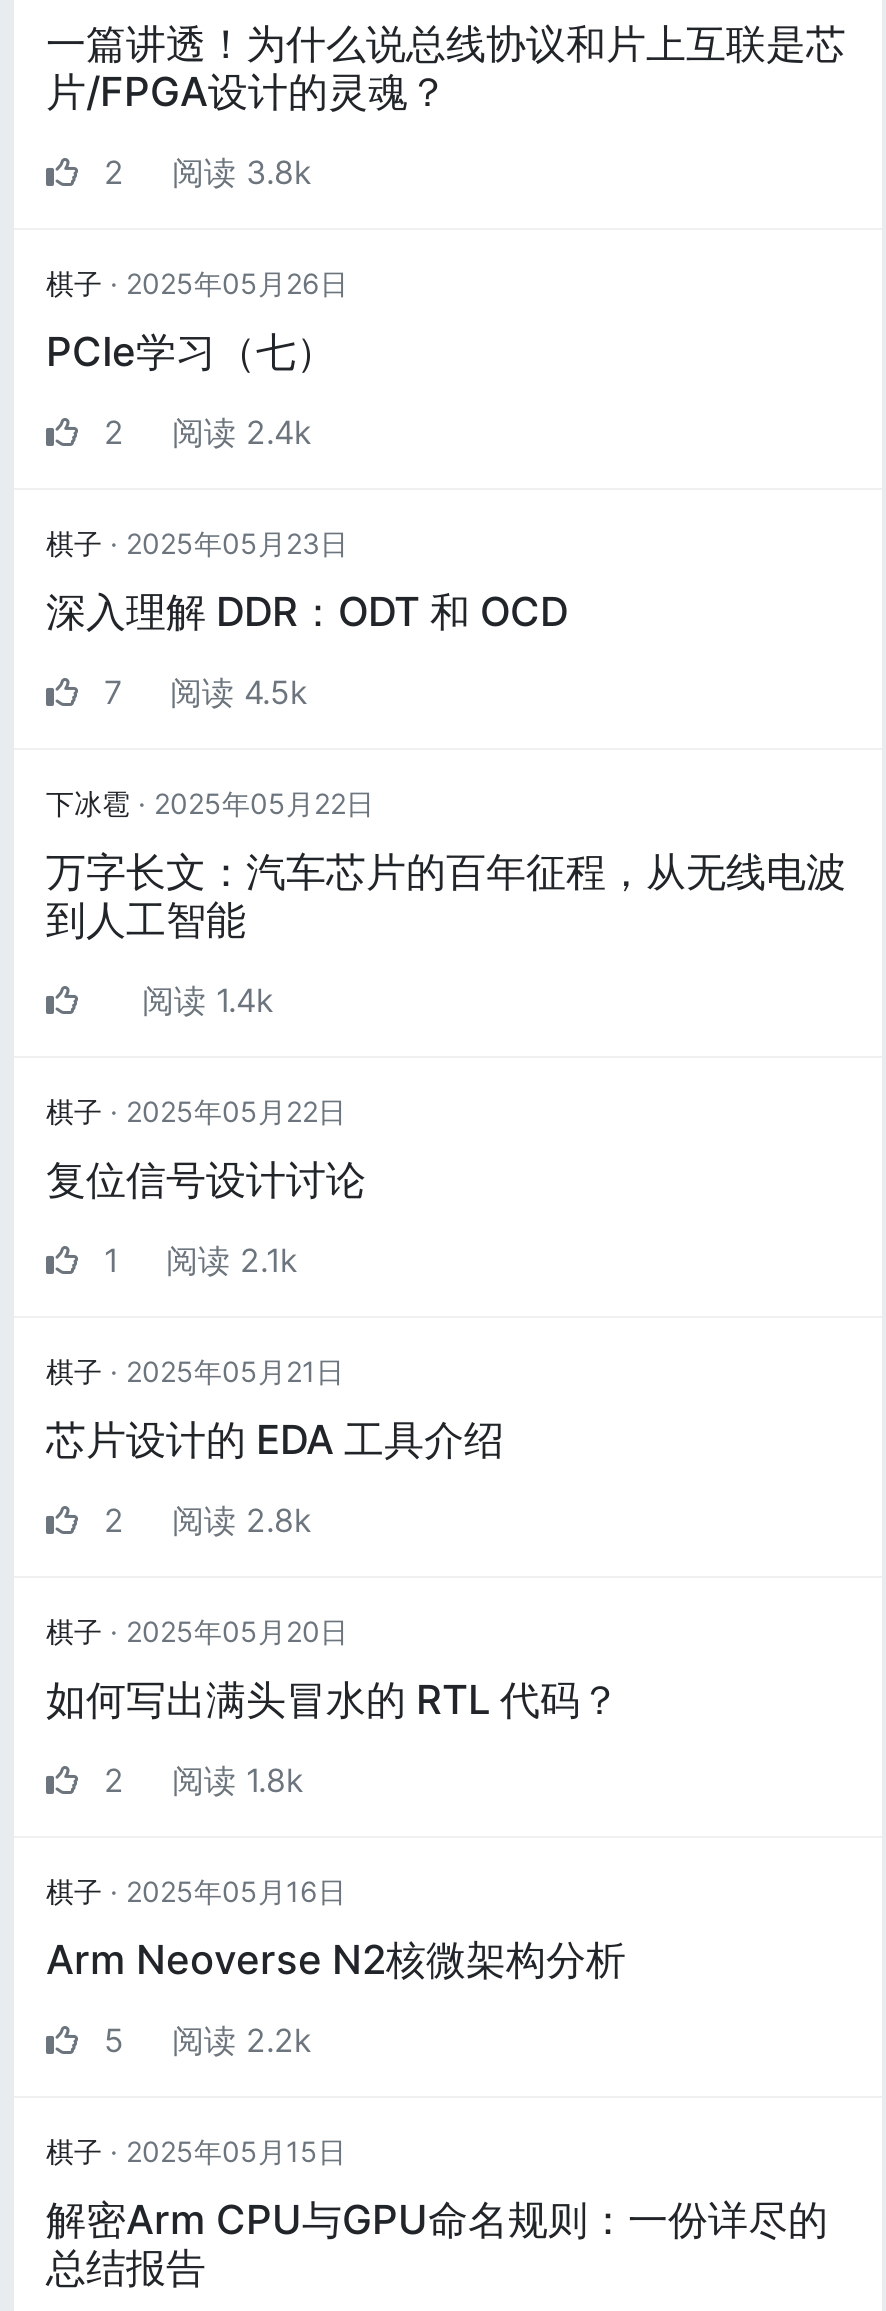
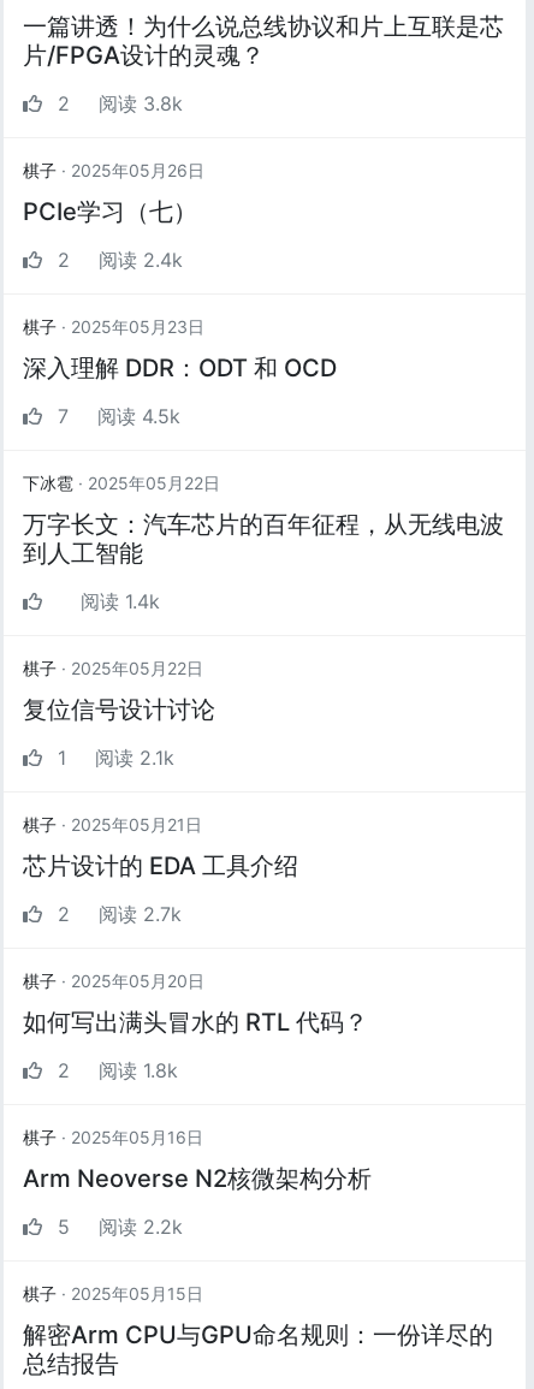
[104,1500,312,1540] 2 阅读 2.8k -> [58,902,182,926] 2 阅读 2.7k

